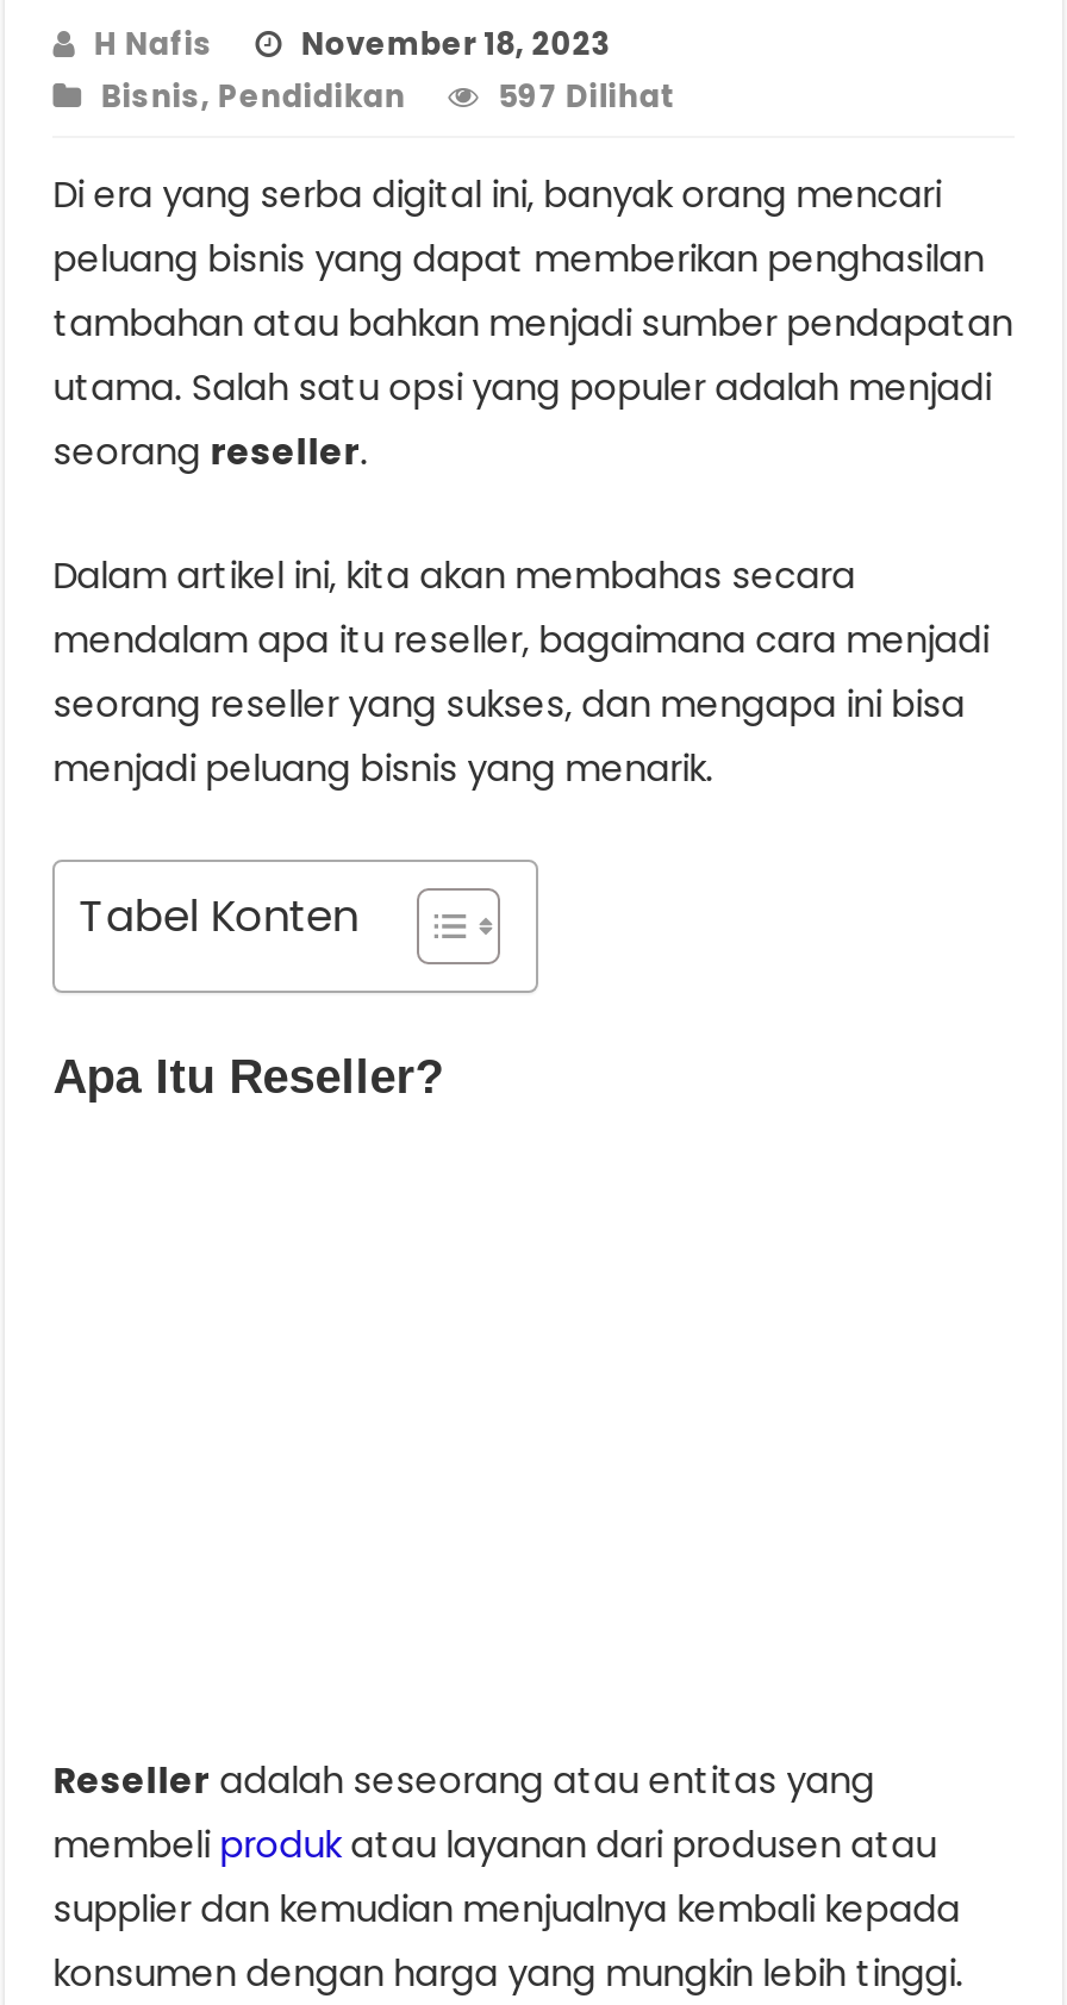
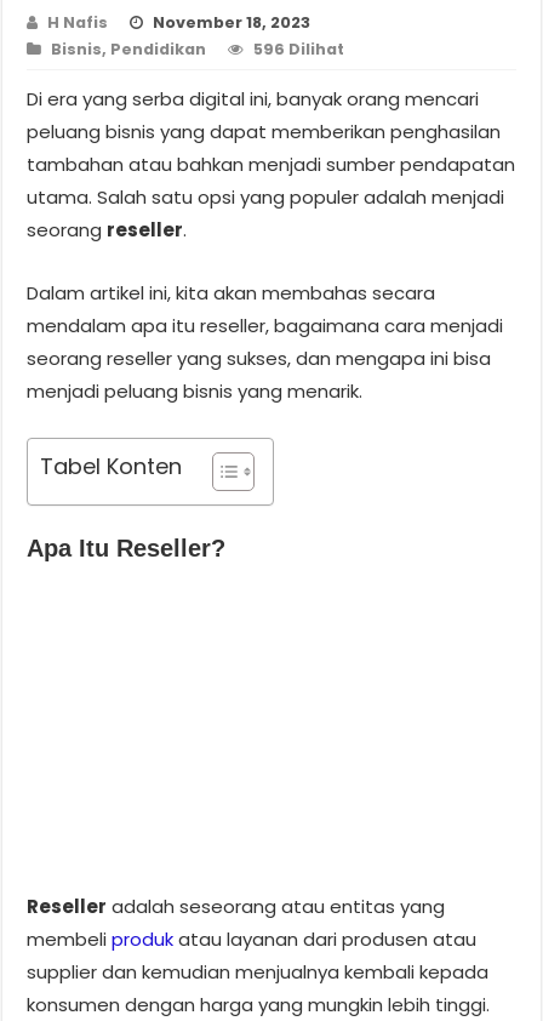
[498,76,674,116] 597 Dilihat -> [254,39,344,59] 596 Dilihat

